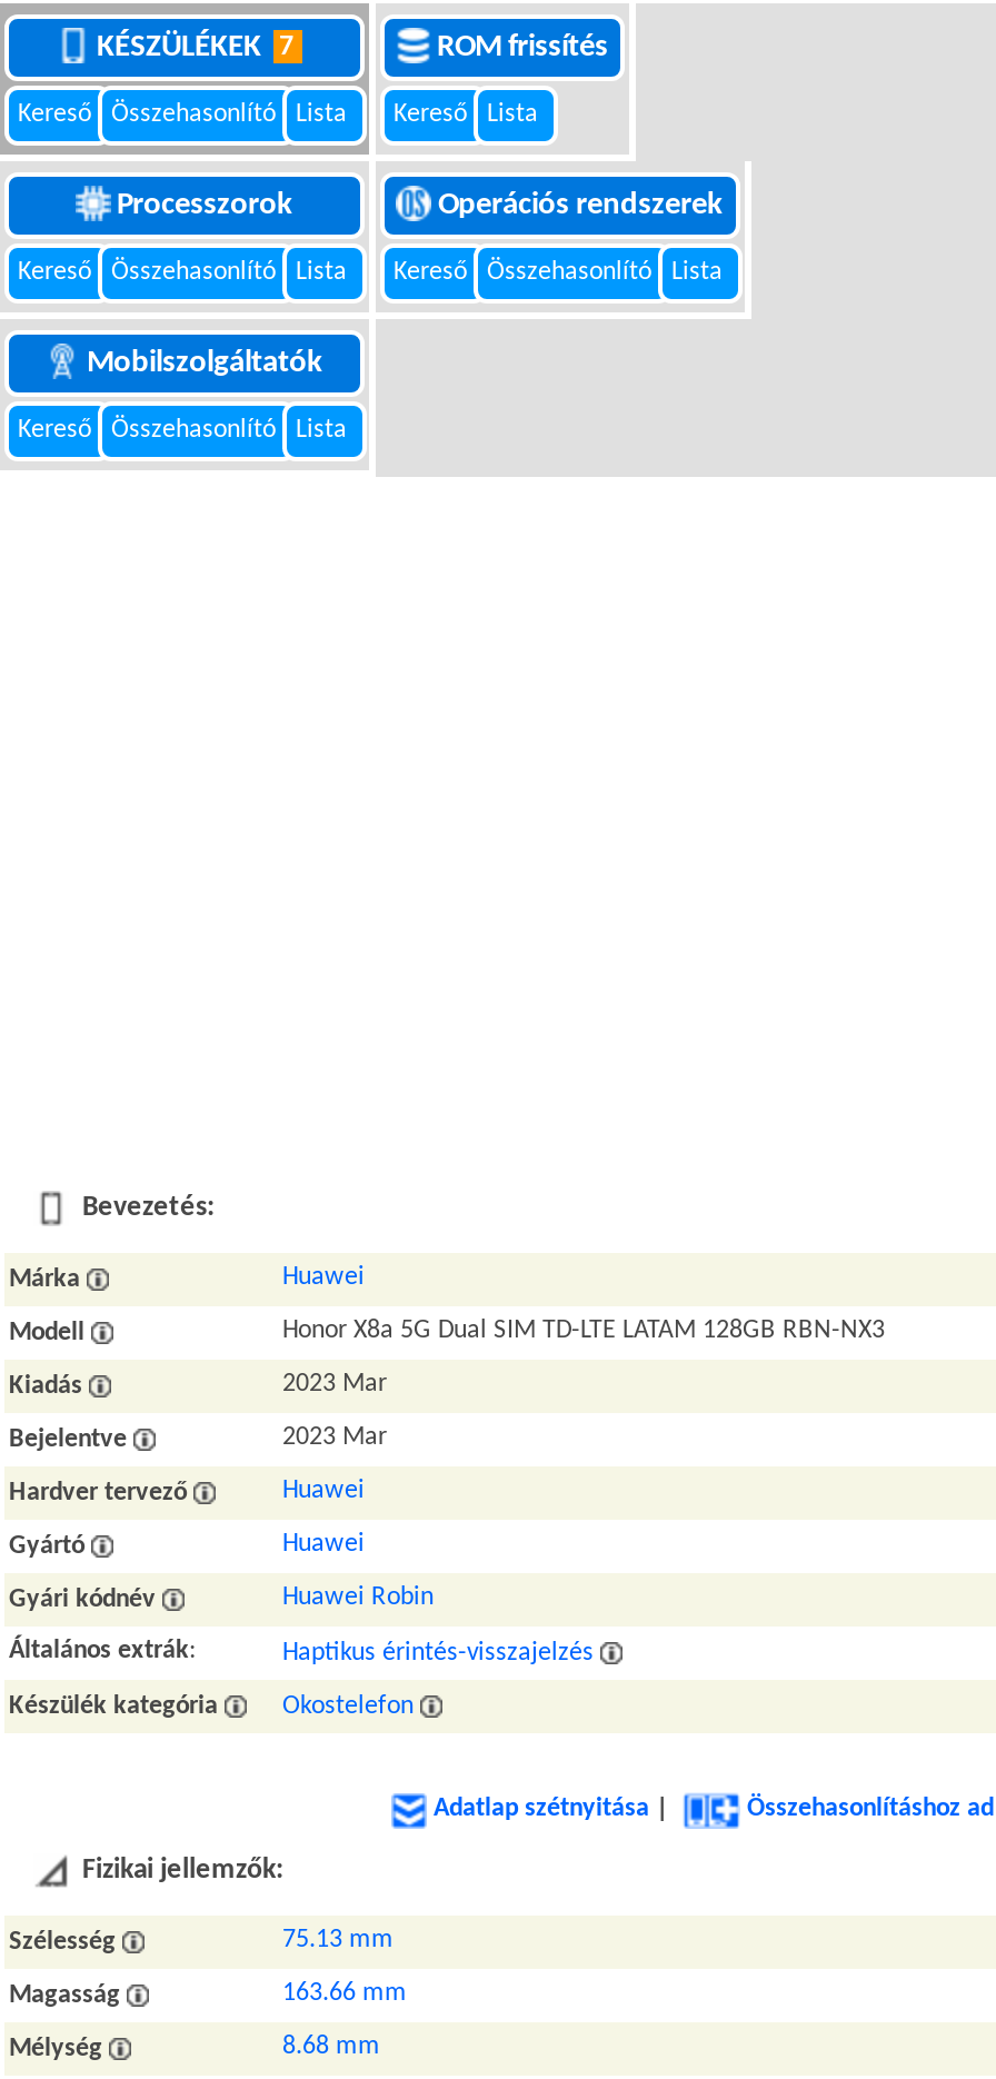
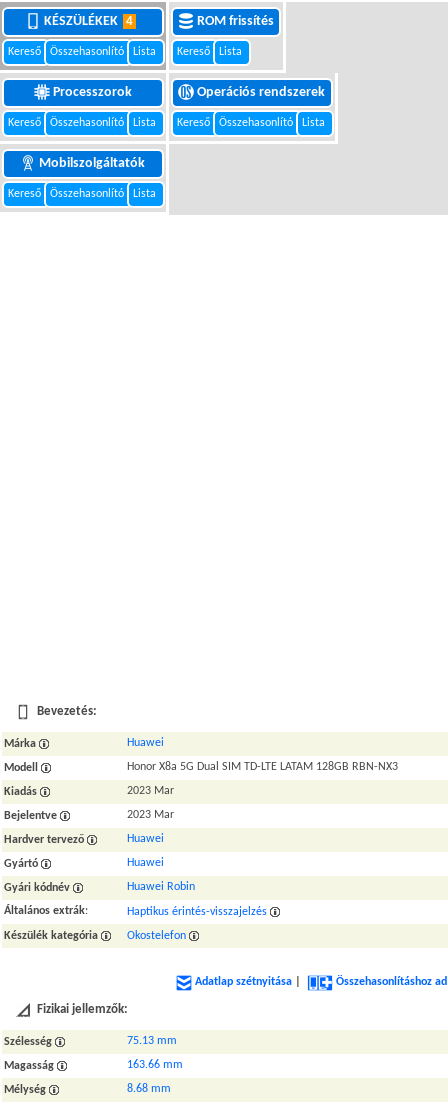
[97,31,295,64] KÉSZÜLÉKEK 7 -> [43,14,132,29] KÉSZÜLÉKEK 4

